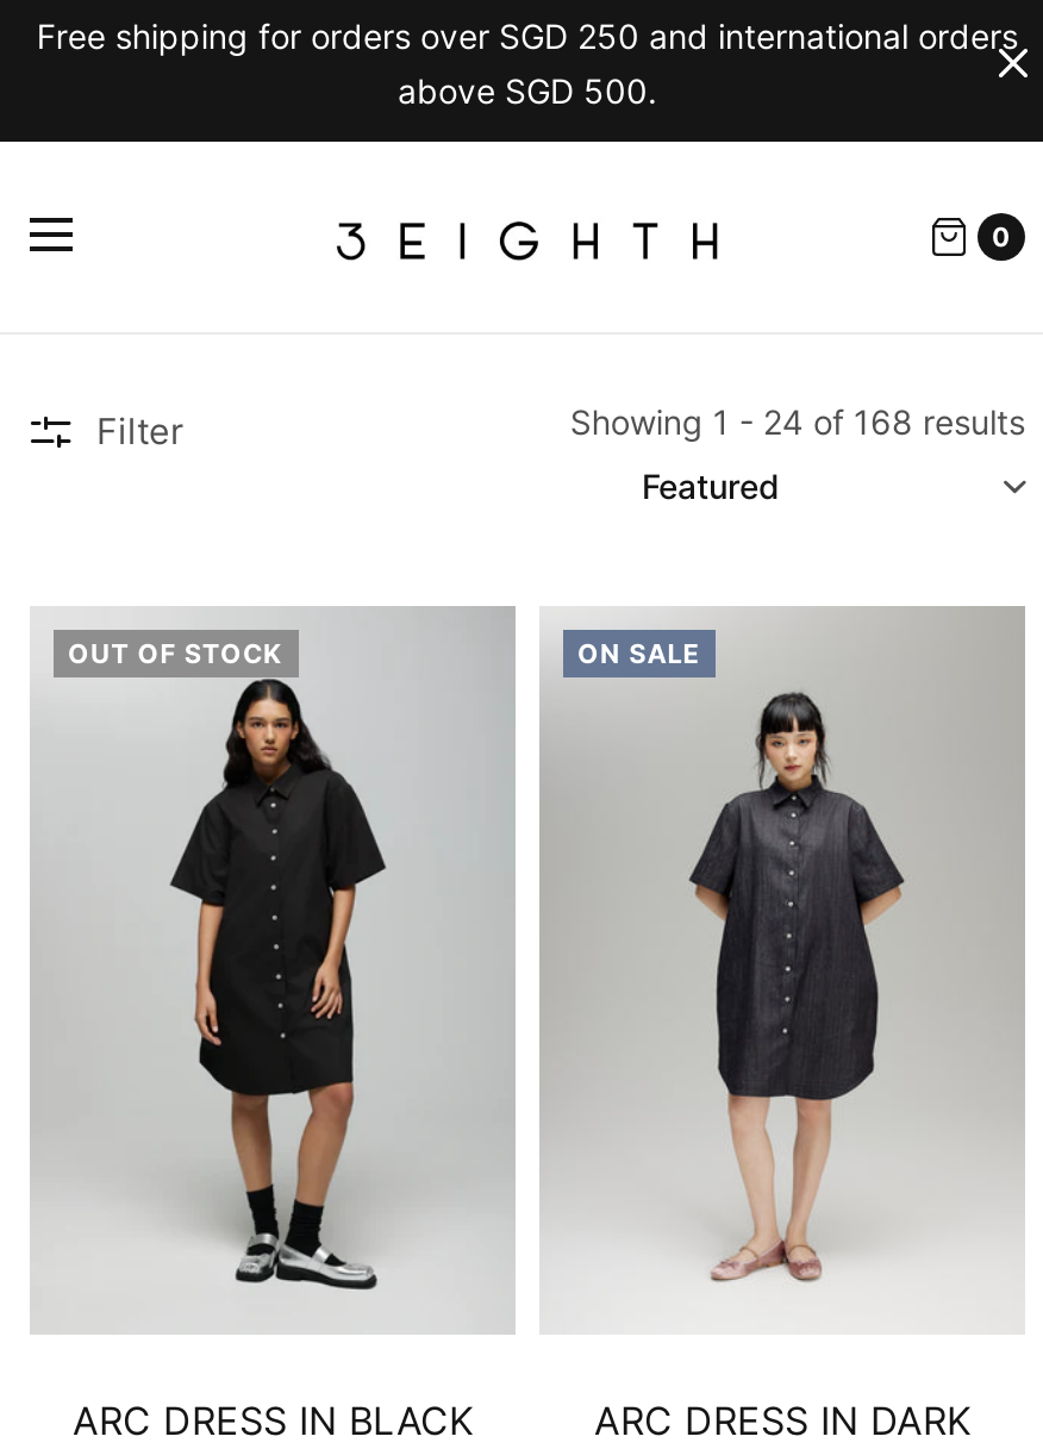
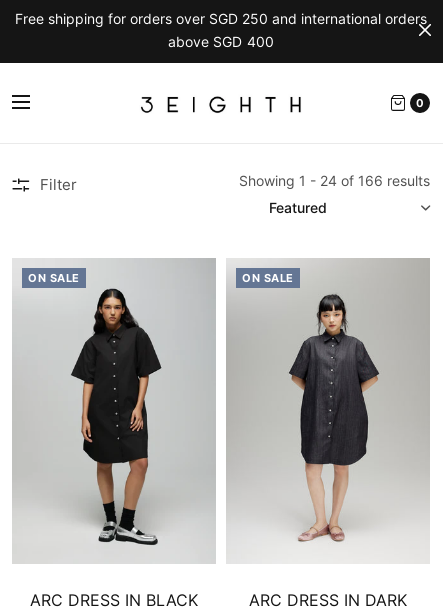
[398,70,657,111] above SGD 500. -> [168,33,273,50] above SGD 400
[570,401,1025,442] Showing 1 - 24 of 168 results -> [239,172,430,189] Showing 1 - 24 of 166 results
[68,637,284,670] OUT OF STOCK -> [28,271,80,285] ON SALE

